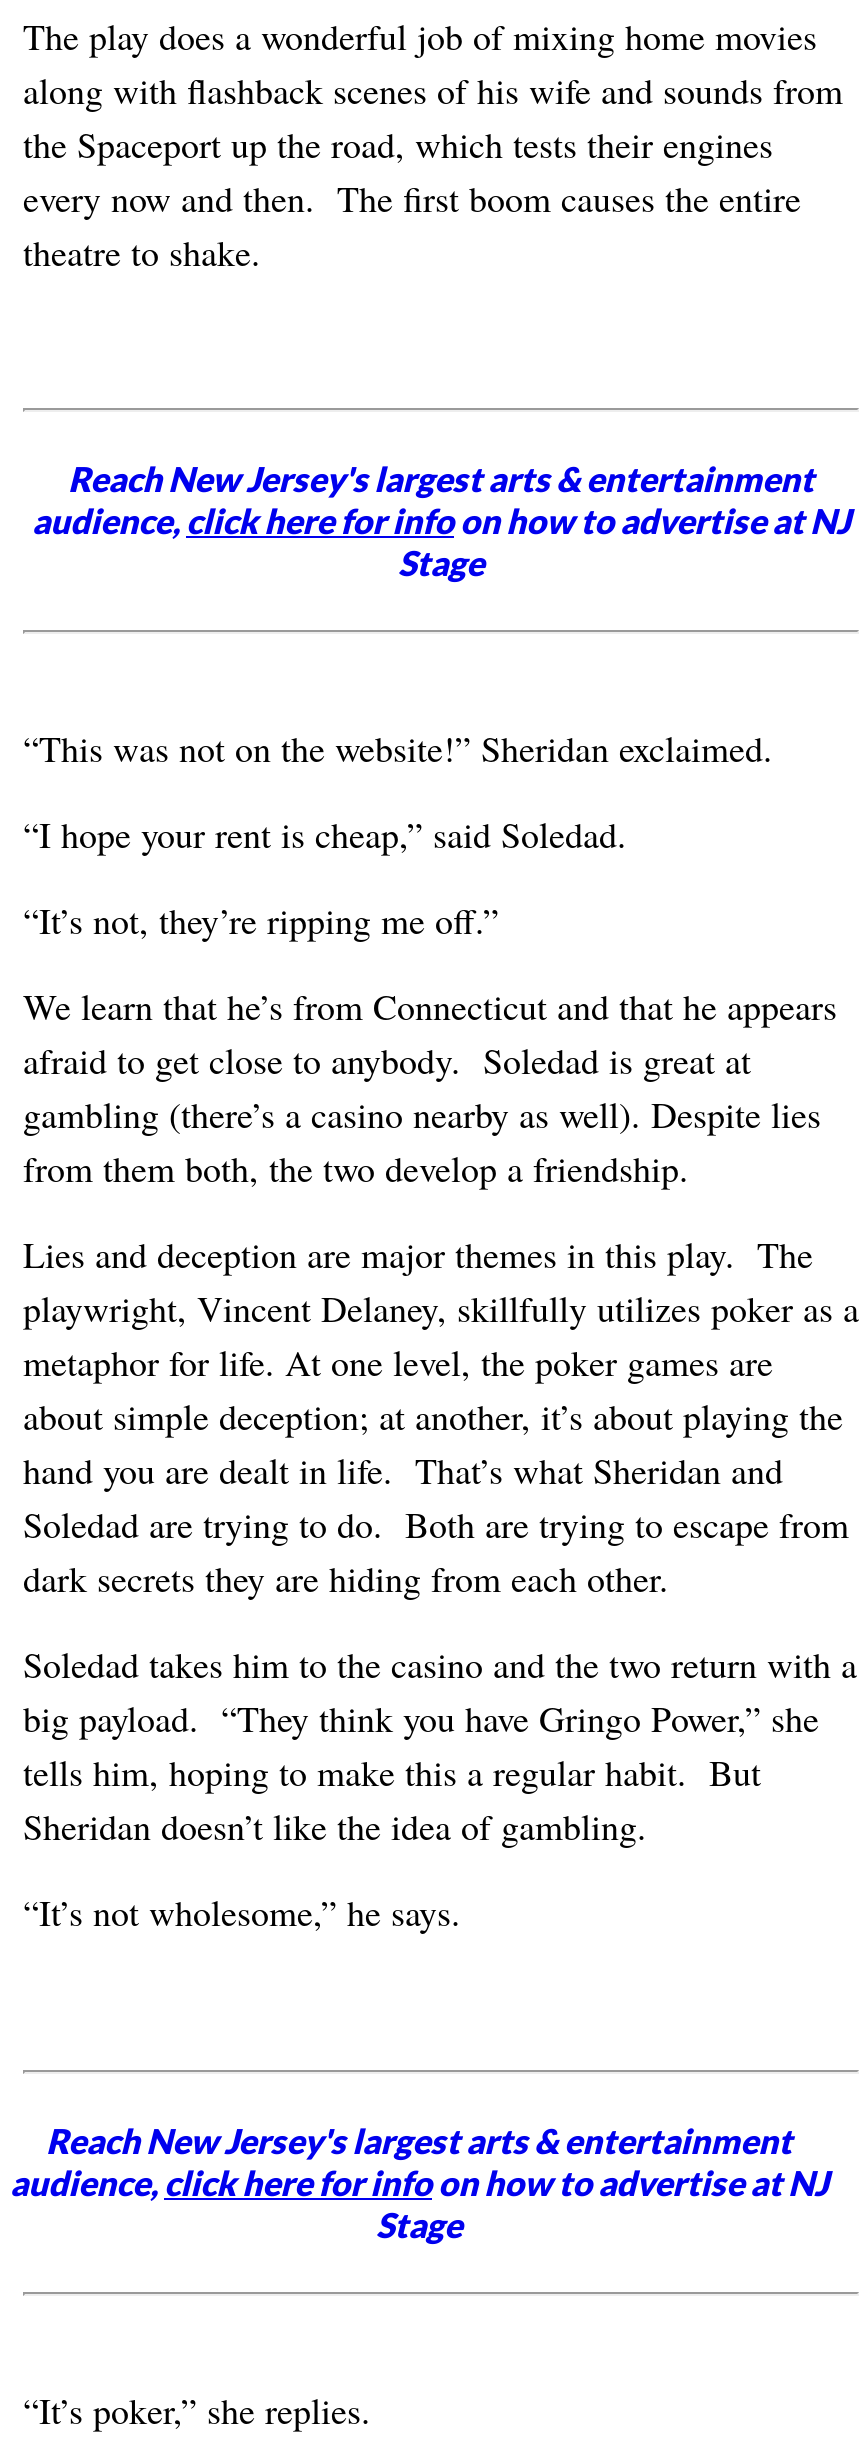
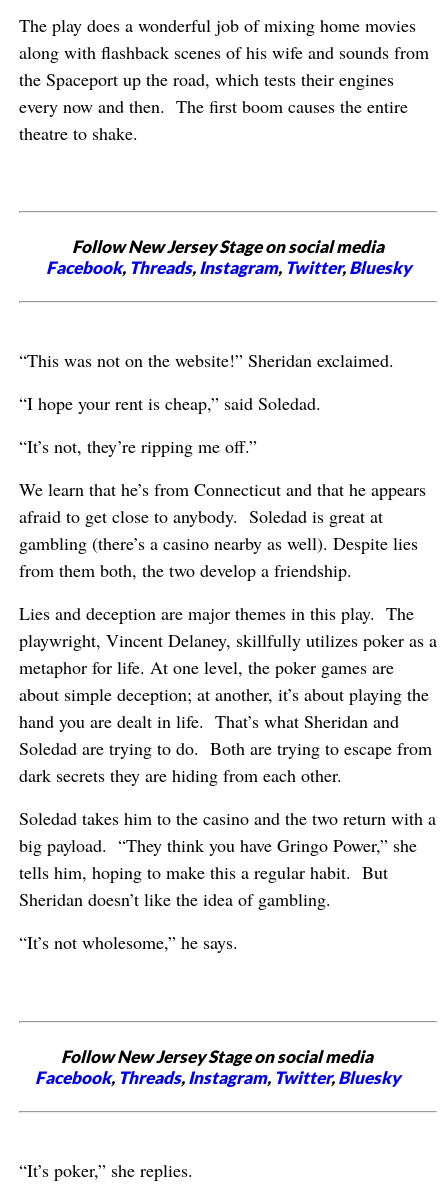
[32,458,850,584] Reach New Jersey's largest arts & entertainment | audience, click here for infoon how to advertise at NJ | Stage -> [45,236,410,278] Follow New Jersey Stage on social media | Facebook, Threads, Instagram, Twitter, Bluesky
[10,2120,828,2246] Reach New Jersey's largest arts & entertainment | audience, click here for infoon how to advertise at NJ | Stage -> [34,1046,399,1088] Follow New Jersey Stage on social media | Facebook, Threads, Instagram, Twitter, Bluesky

